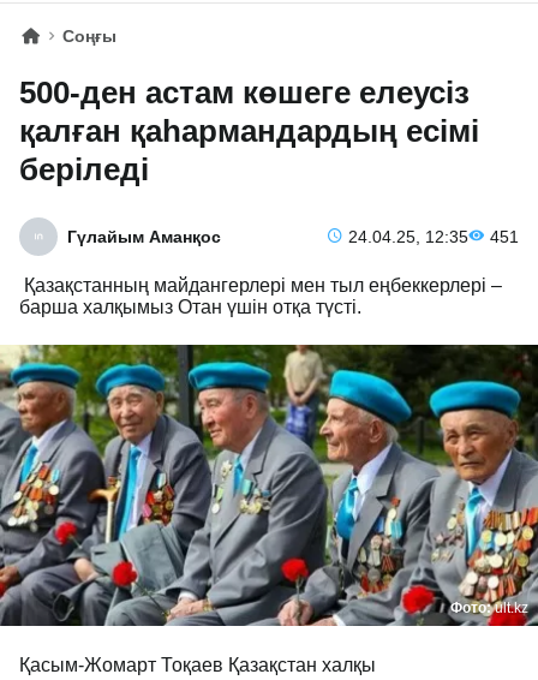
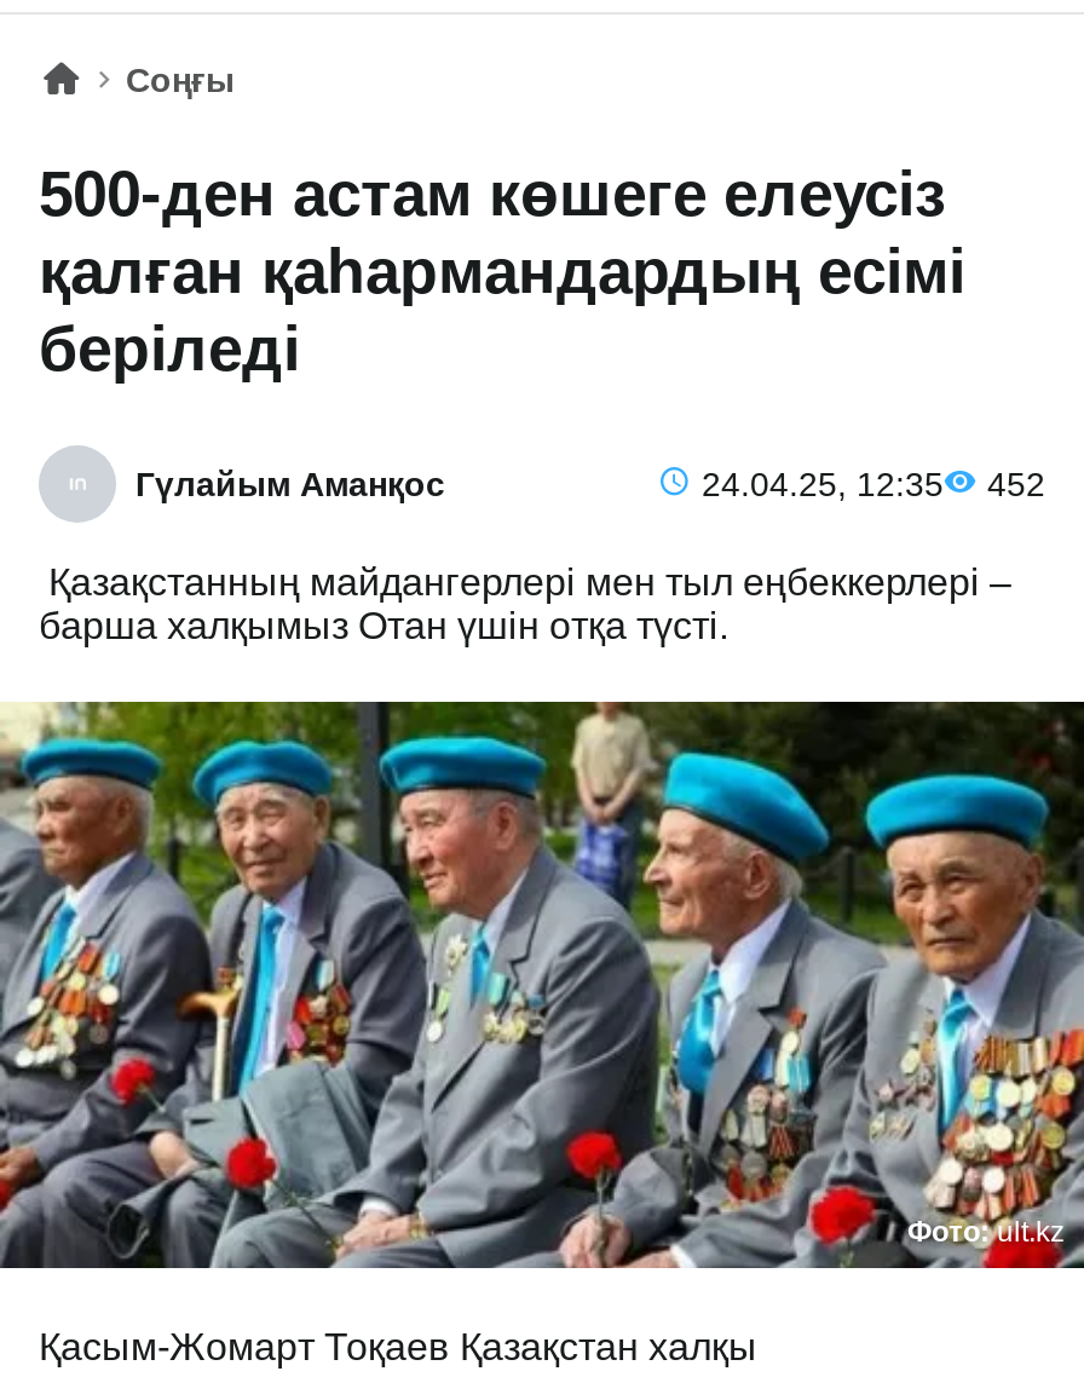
[348,227,519,246] 24.04.25, 12:35 451 -> [702,465,1045,503] 24.04.25, 12:35 452

